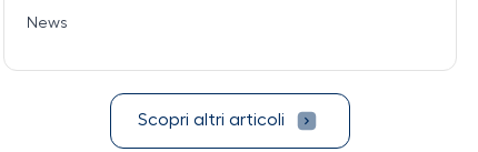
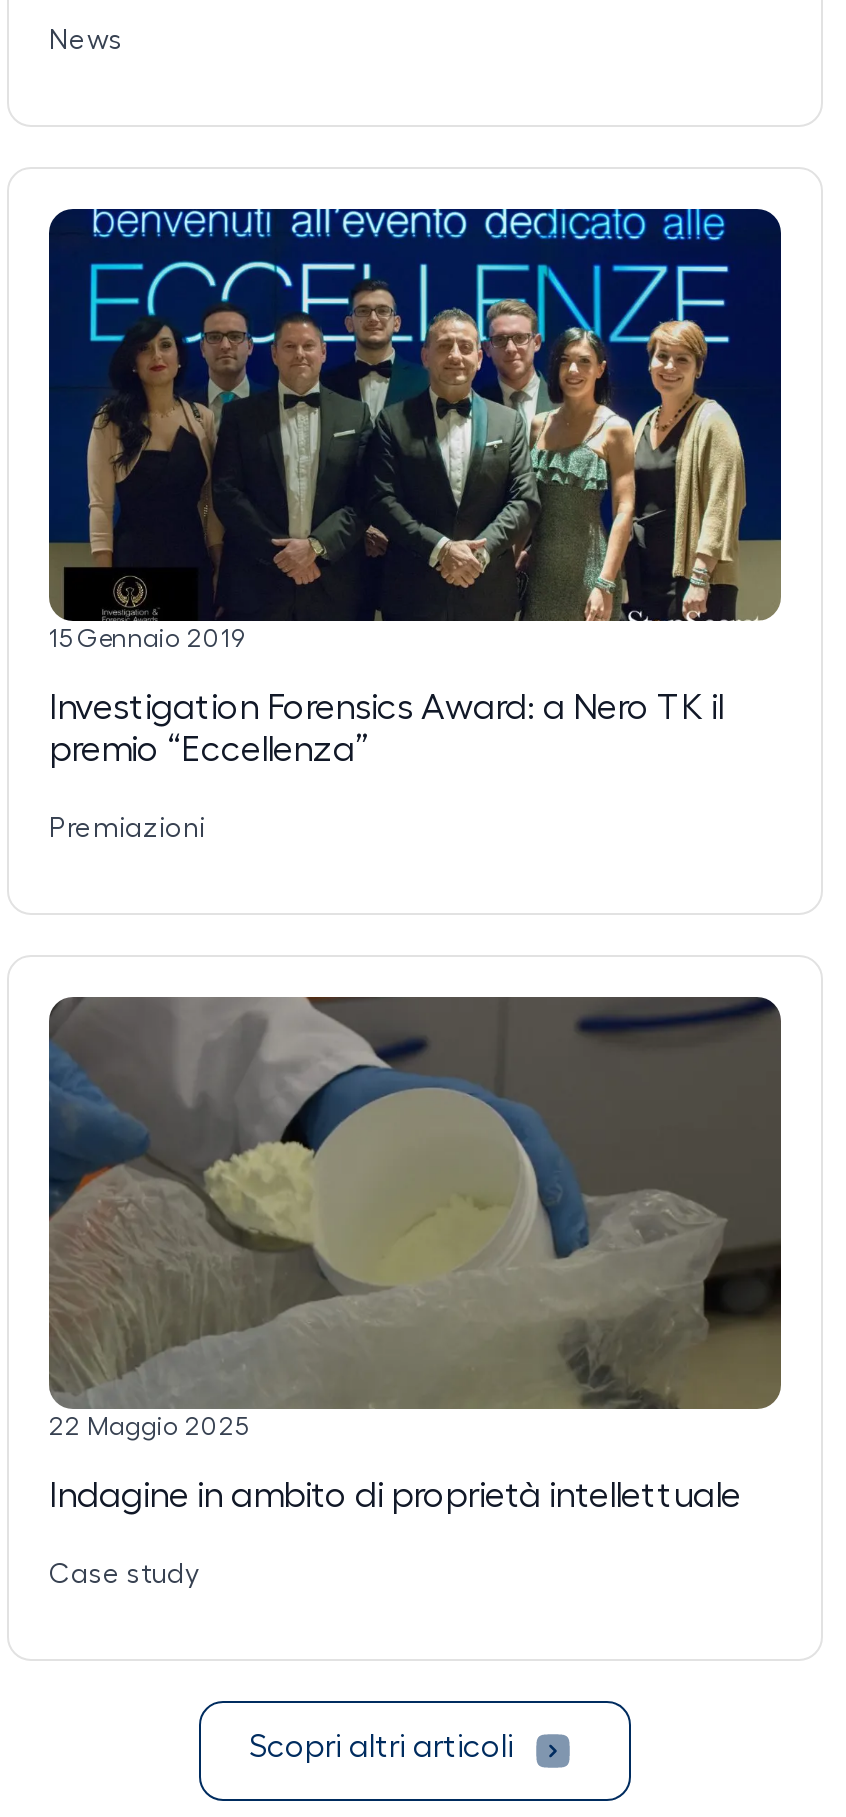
none -> [47,206,783,650] [image] | 15 Gennaio 2019
none -> [47,994,783,1438] [image] | 22 Maggio 2025
none -> [49,688,723,766] Investigation Forensics Award: a Nero TK il | premio “Eccellenza”
none -> [49,814,205,842] Premiazioni
none -> [49,1476,741,1512] Indagine in ambito di proprietà intellettuale
none -> [49,1560,199,1588] Case study

